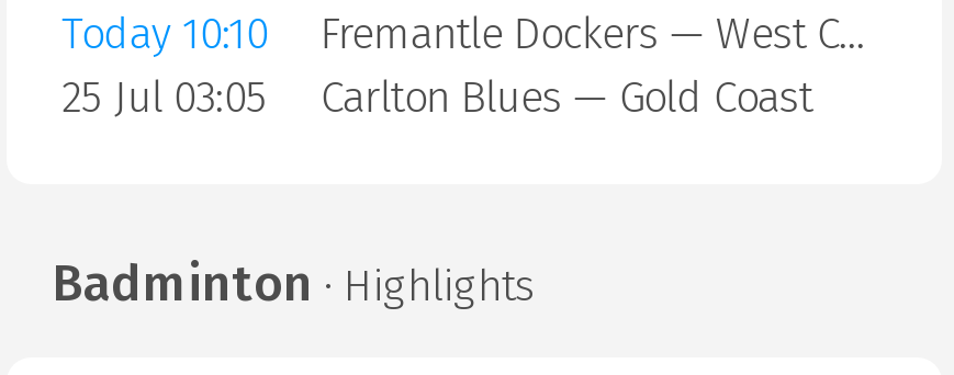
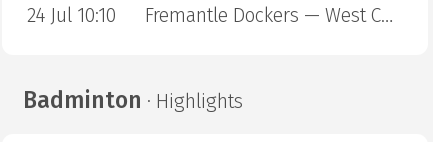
[61,9,267,59] Today 10:10 -> [27,4,116,27] 24 Jul 10:10
[61,72,812,123] 25 Jul 03:05 | Carlton Blues — Gold Coast -> none

